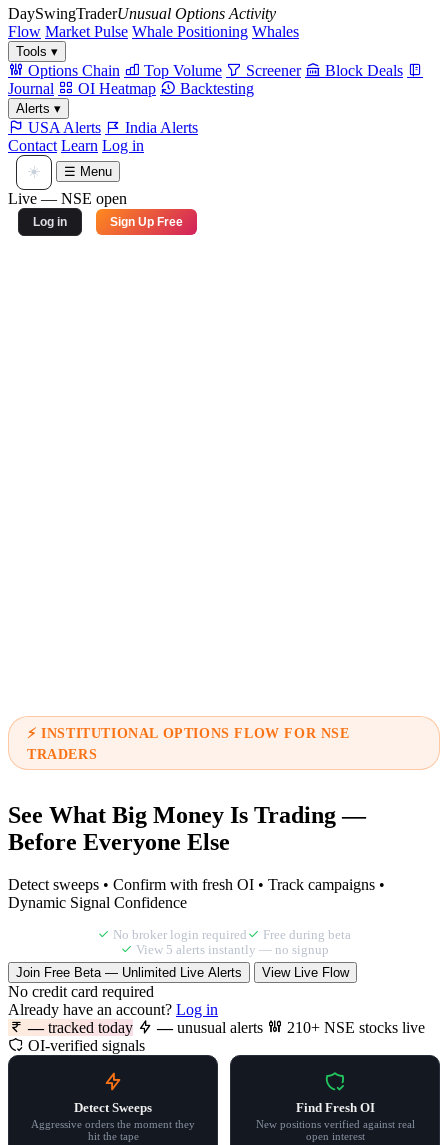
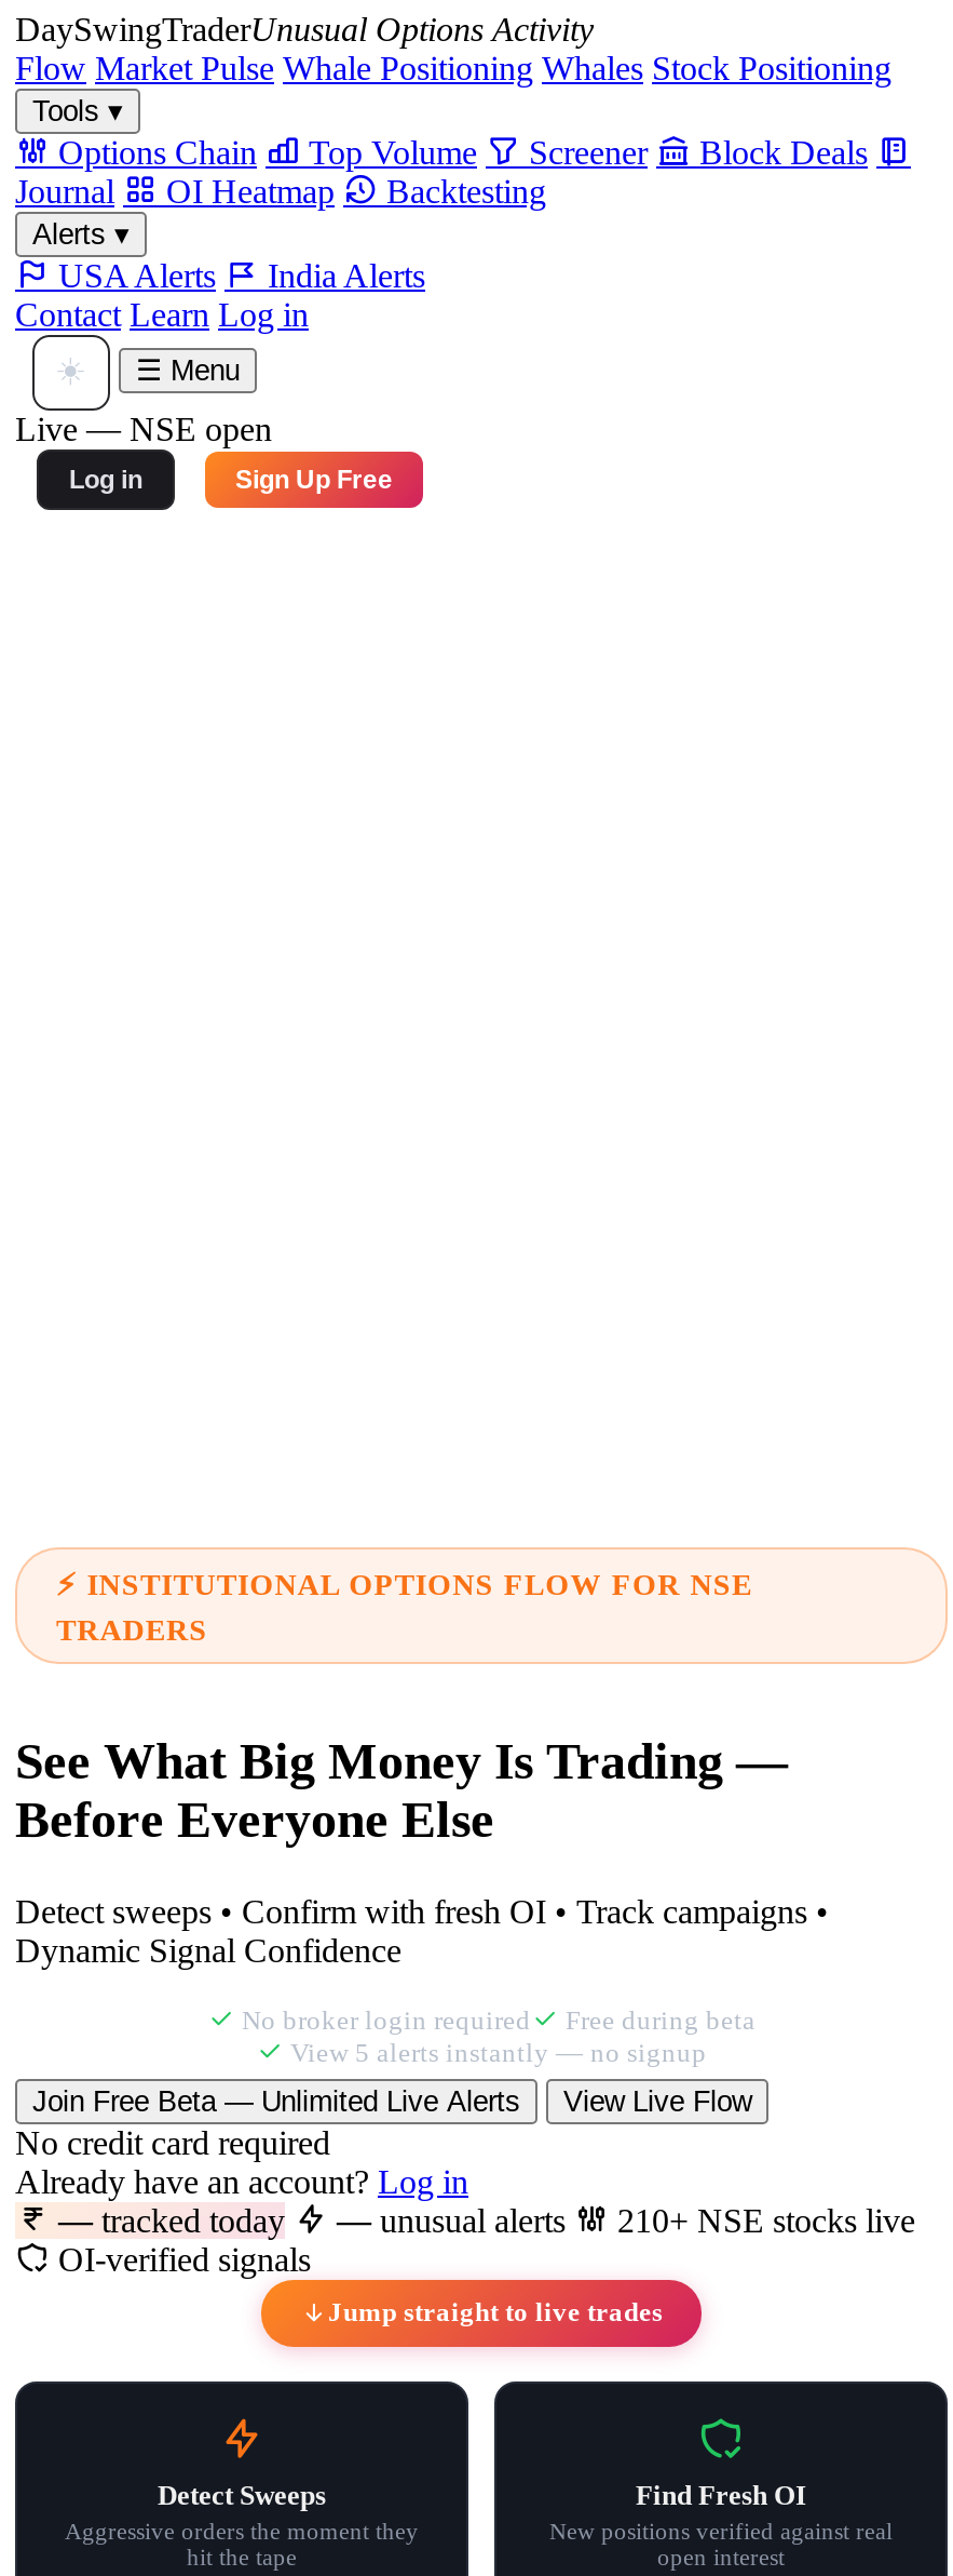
[8,23,299,40] Flow Market Pulse Whale Positioning Whales -> [15,50,891,86] Flow Market Pulse Whale Positioning Whales Stock Positioning
none -> [328,2297,663,2327] Jump straight to live trades

